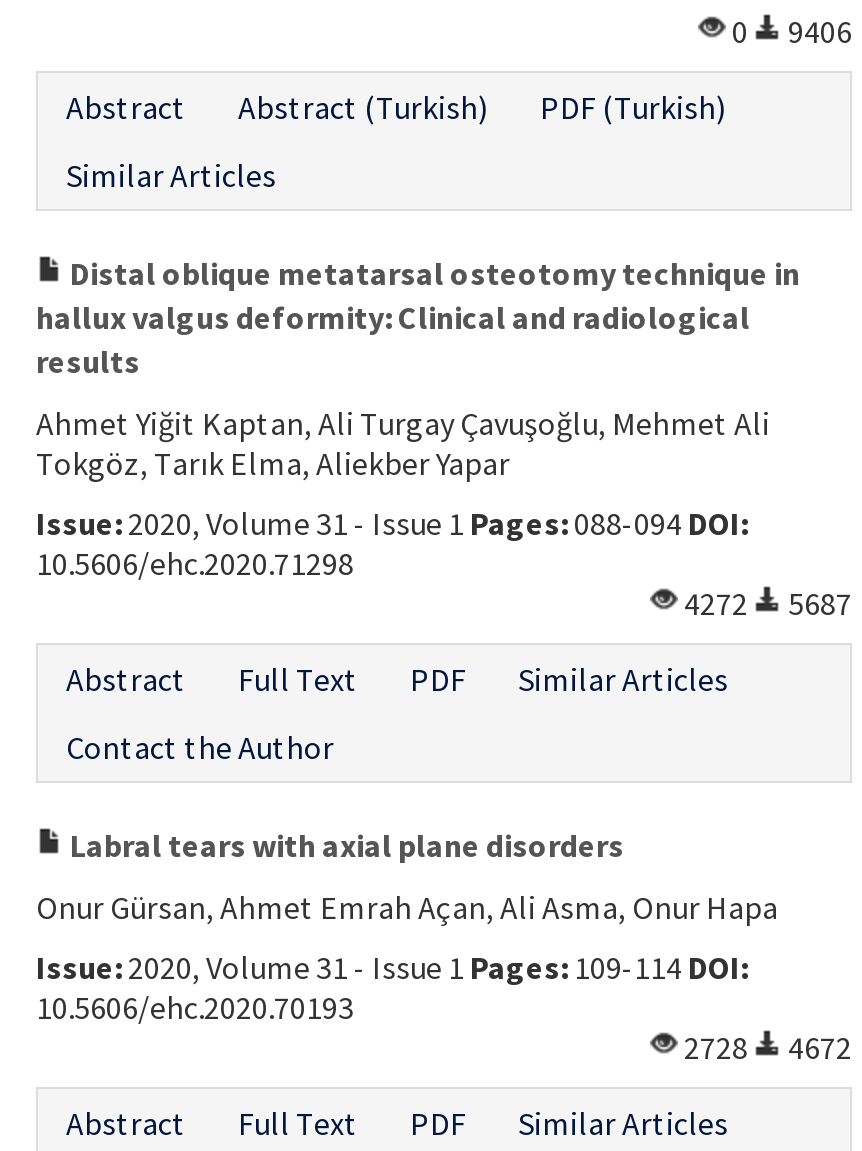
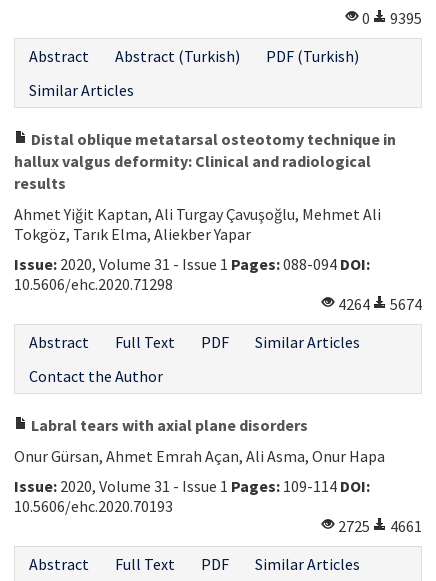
[726,10,852,50] 0 9406 -> [359,8,422,28] 0 9395
[678,582,754,622] 4272 -> [335,294,373,314] 4264
[782,582,852,622] 5687 -> [387,294,422,314] 5674
[678,1026,754,1066] 2728 -> [335,516,373,536] 2725
[782,1026,852,1066] 4672 -> [387,516,422,536] 4661

